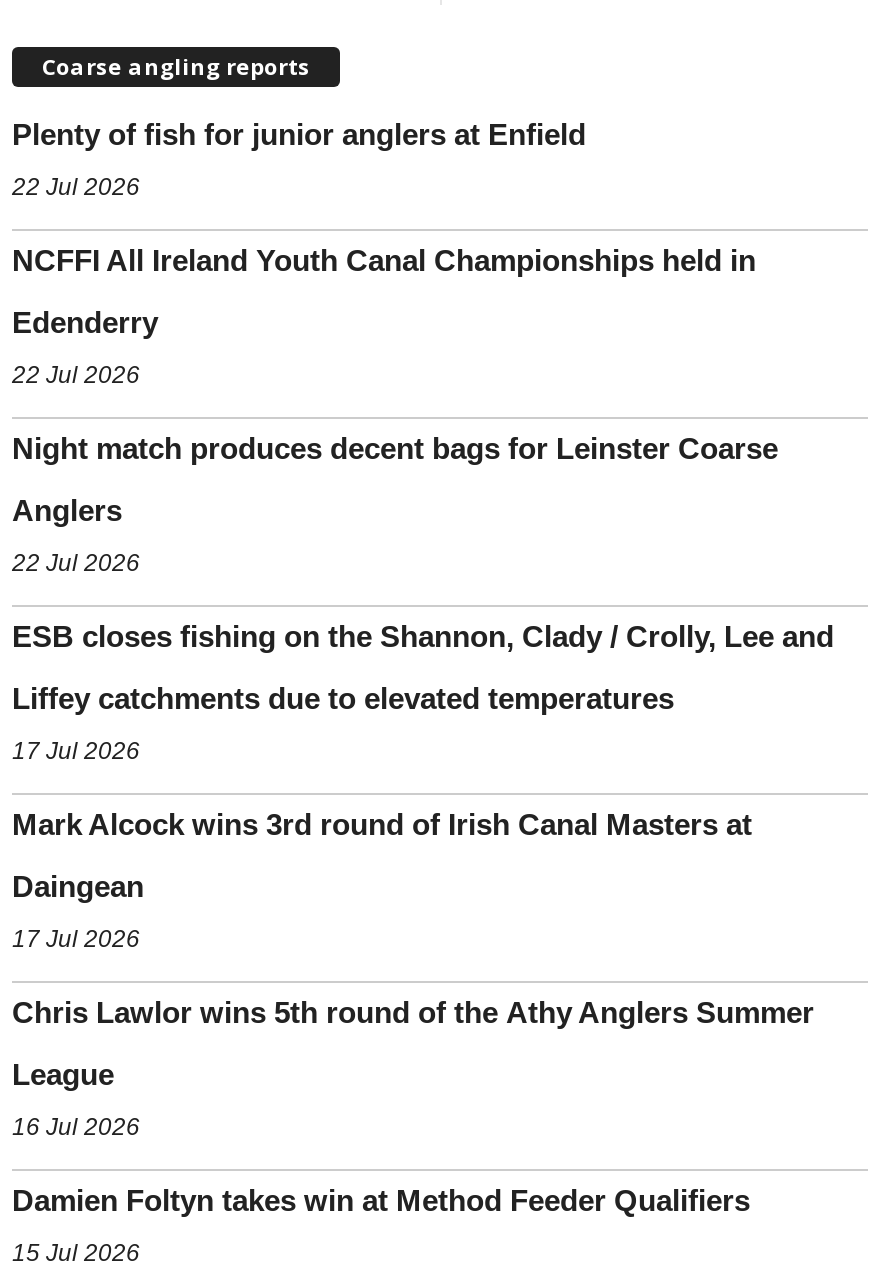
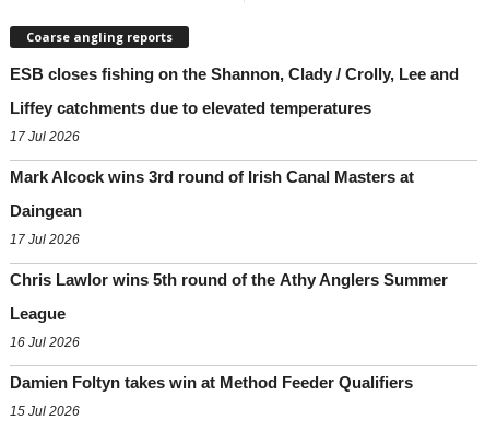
[12,117,778,577] Plenty of fish for junior anglers at Enfield | 22 Jul 2026 | NCFFI All Ireland Youth Canal Championships held in | Edenderry | 22 Jul 2026 | Night match produces decent bags for Leinster Coarse | Anglers | 22 Jul 2026 -> none

